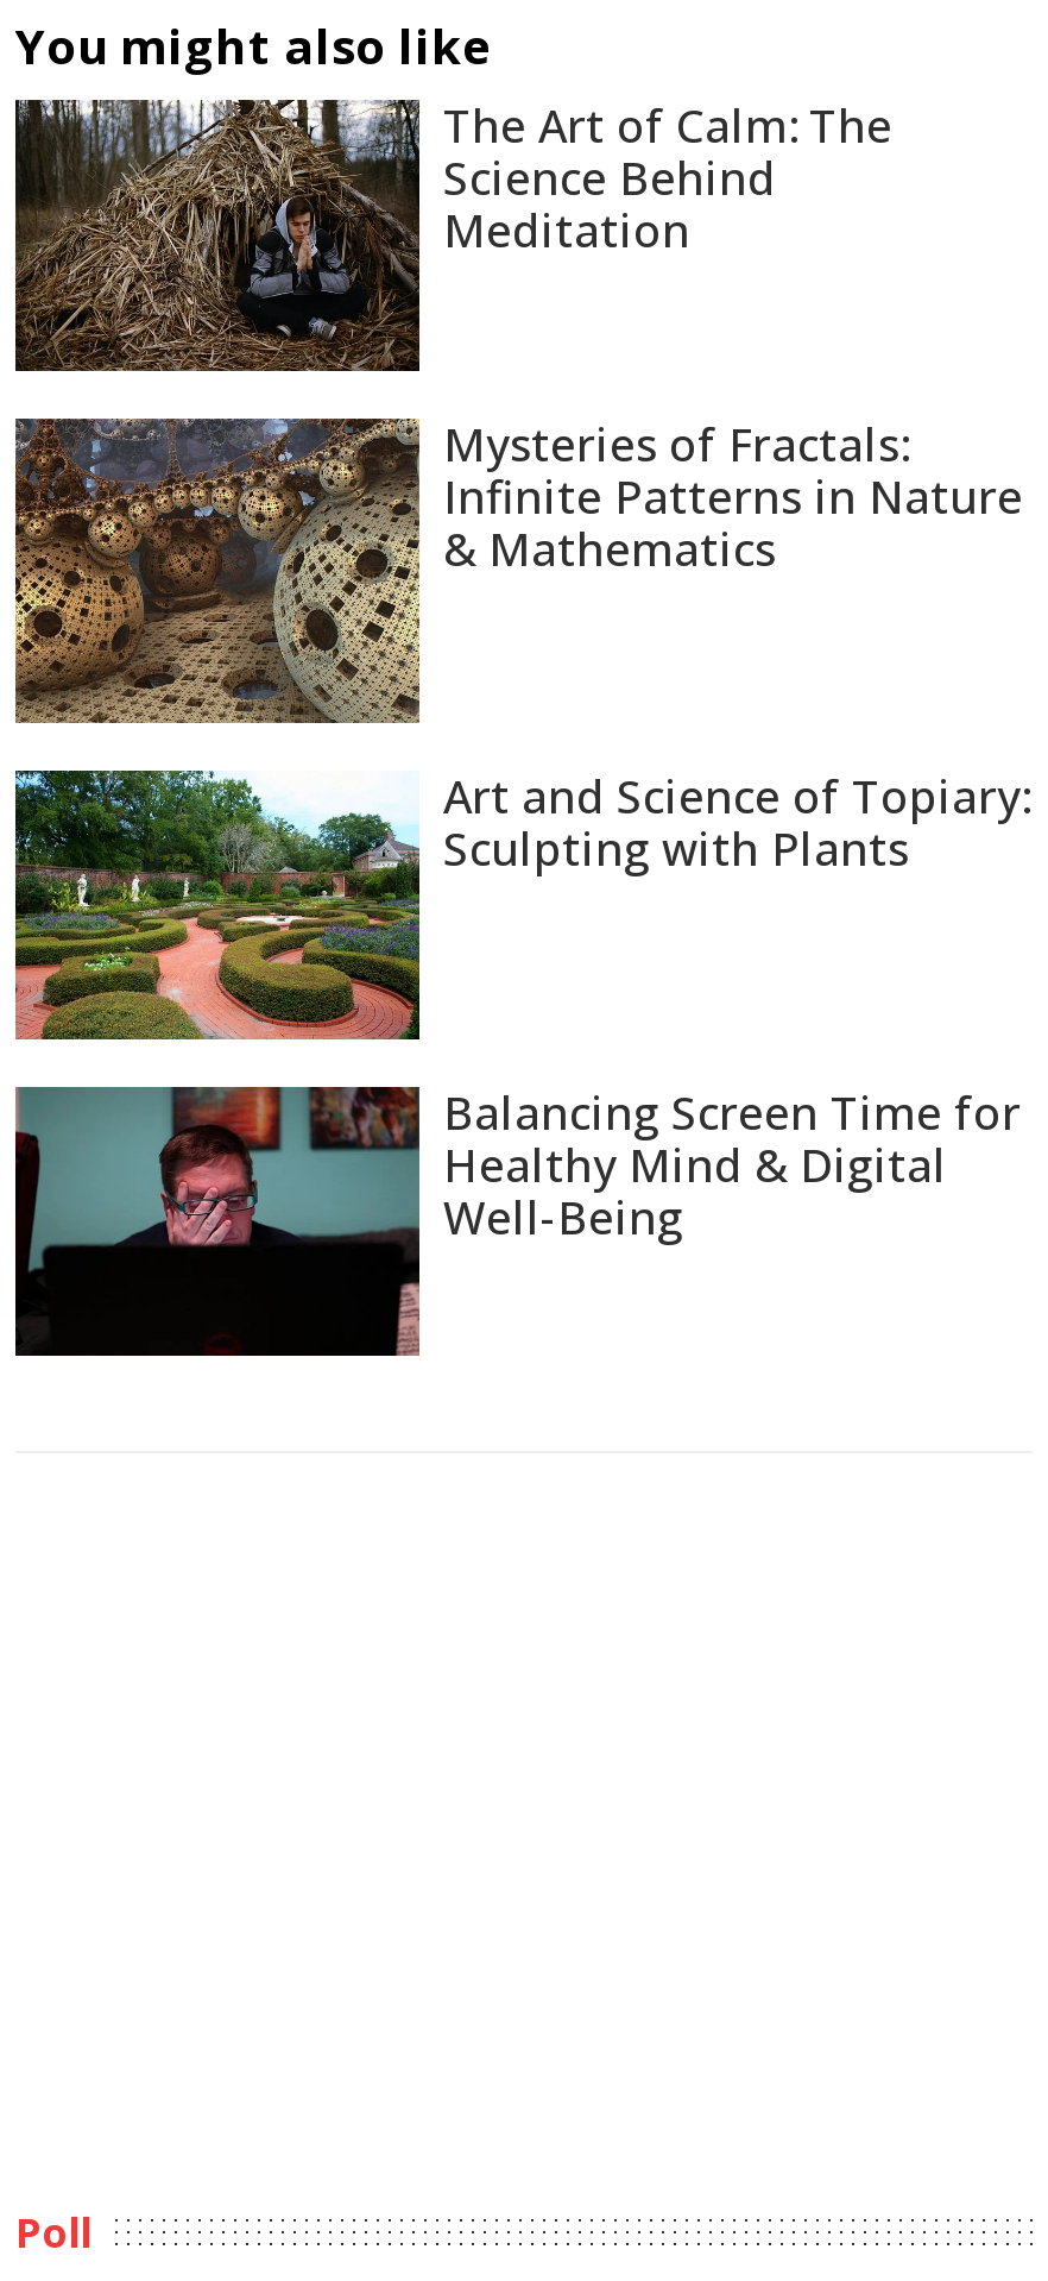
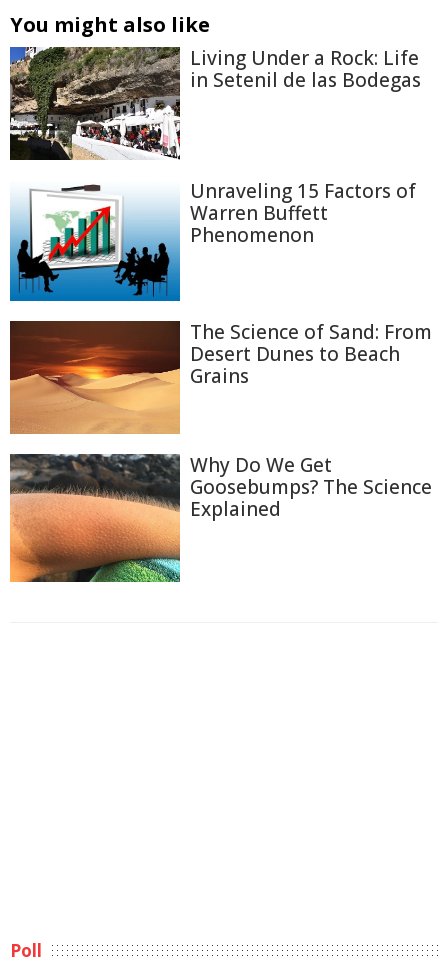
[13,95,892,373] [image] | The Art of Calm: The | Science Behind | Meditation -> [9,45,421,161] [image] | Living Under a Rock: Life | in Setenil de las Bodegas
[13,414,1023,725] [image] | Mysteries of Fractals: | Infinite Patterns in Nature | & Mathematics -> [9,178,416,309] [image] | Unraveling 15 Factors of | Warren Buffett | Phenomenon
[13,752,1030,1042] [image] | Art and Science of Topiary: | Sculpting with Plants -> [9,319,432,442] [image] | The Science of Sand: From | Desert Dunes to Beach | Grains
[13,1068,1021,1361] [image] | Balancing Screen Time for | Healthy Mind & Digital | Well-Being -> [9,452,432,583] [image] | Why Do We Get | Goosebumps? The Science | Explained

